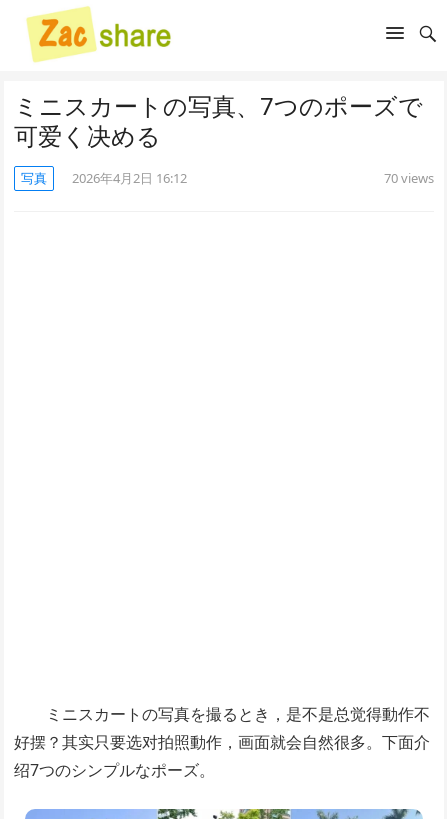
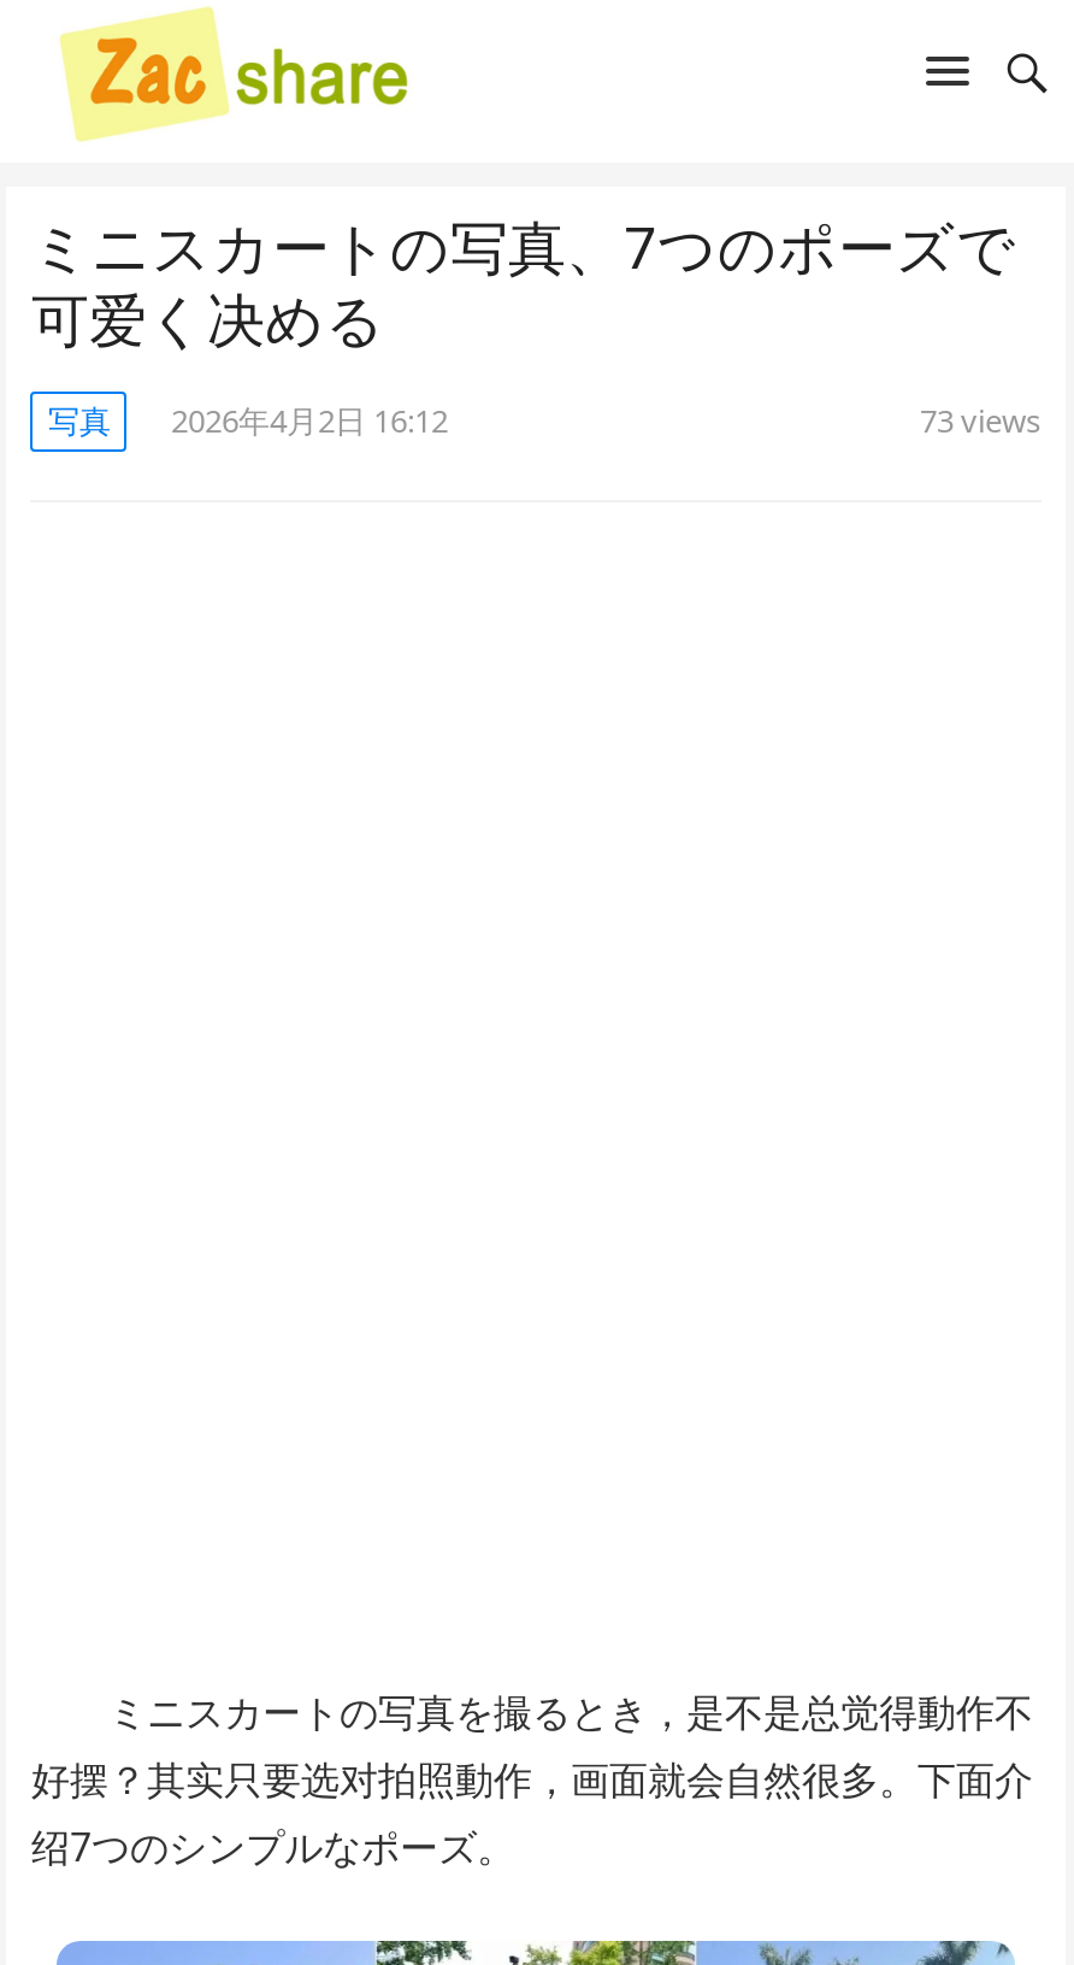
[383,169,433,187] 70views -> [920,399,1040,442] 73views

